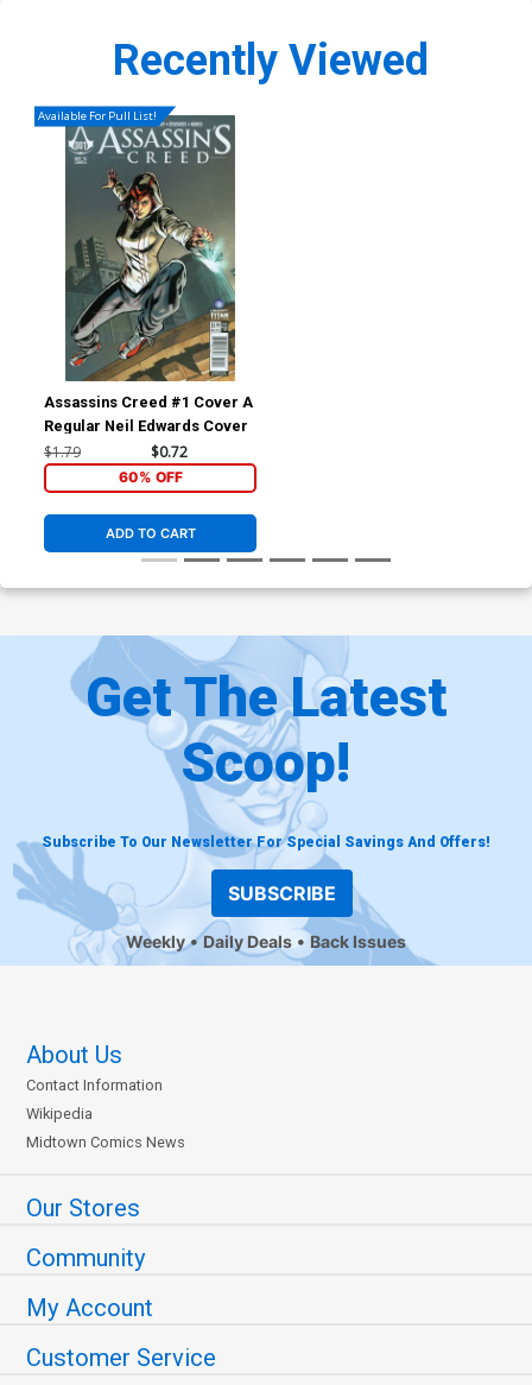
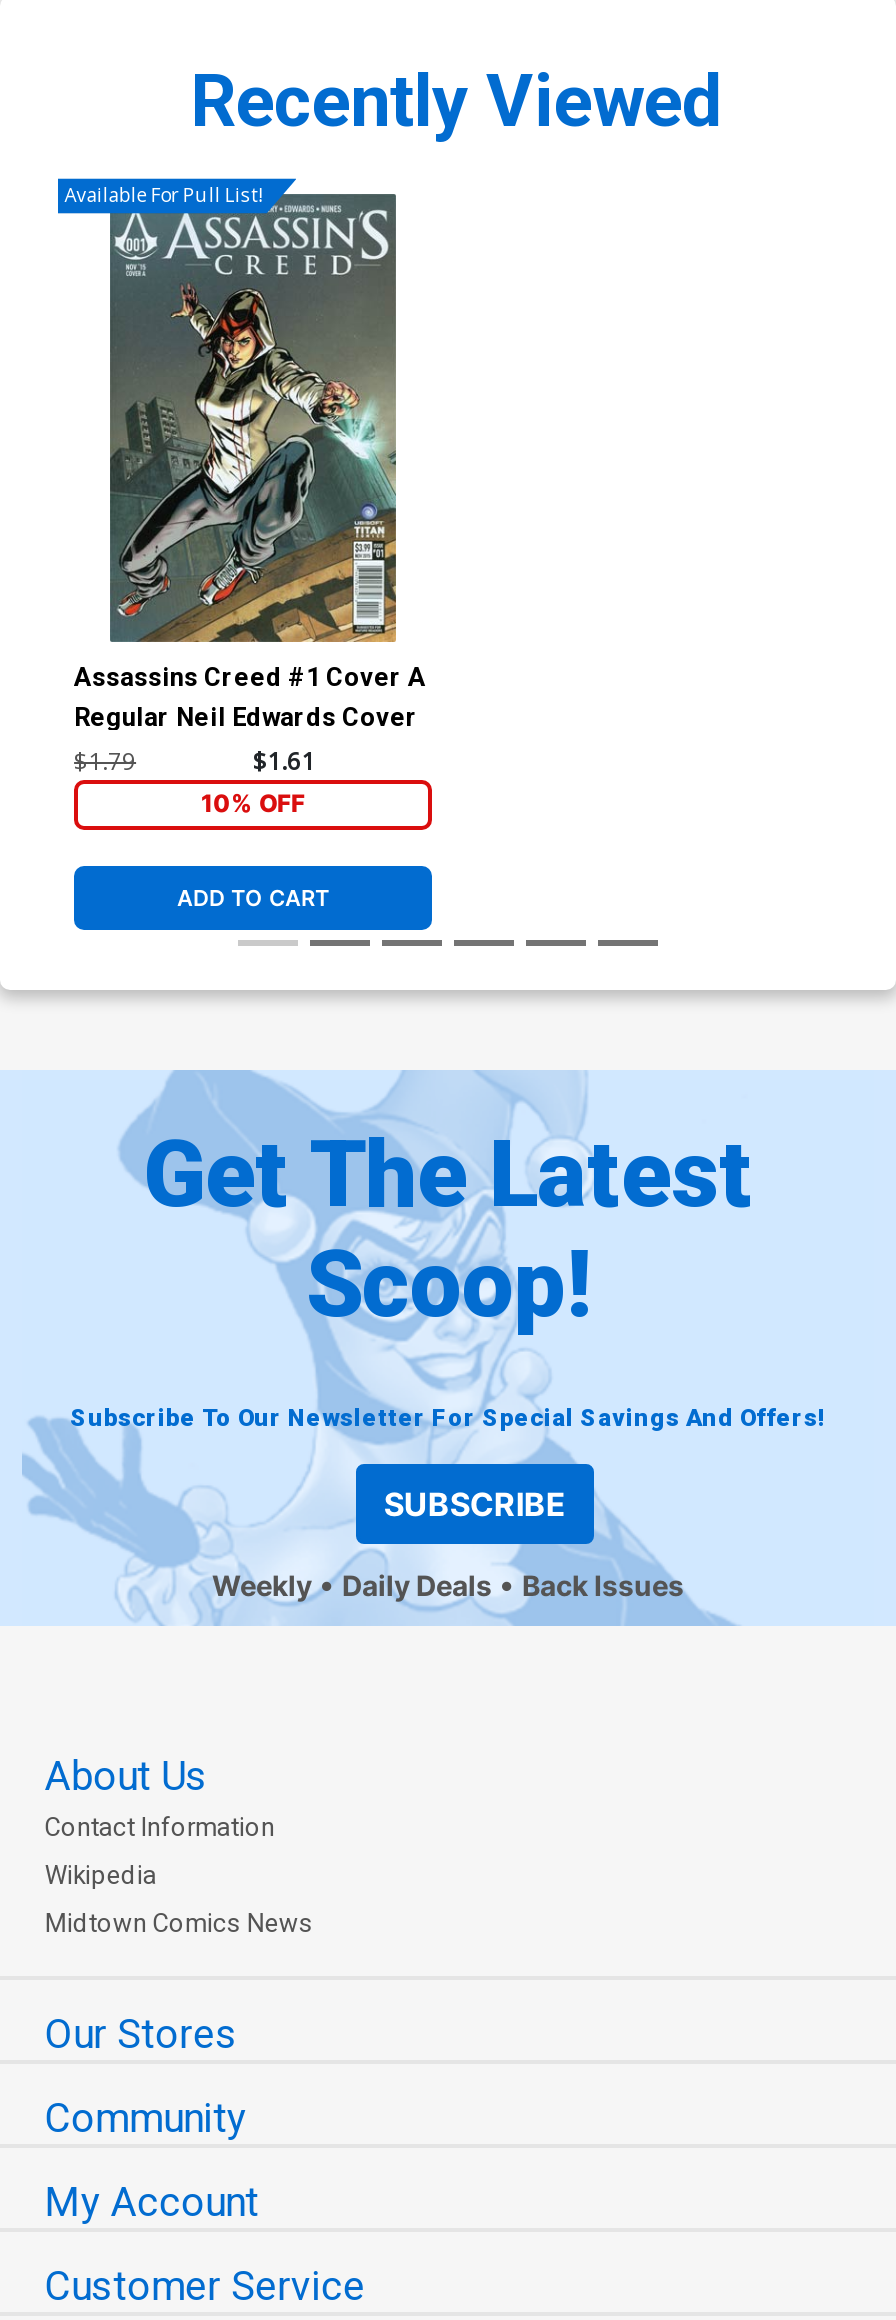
[150,441,187,462] $0.72 -> [253,743,315,777] $1.61
[118,468,182,486] 60% OFF -> [201,788,305,818] 10% OFF

